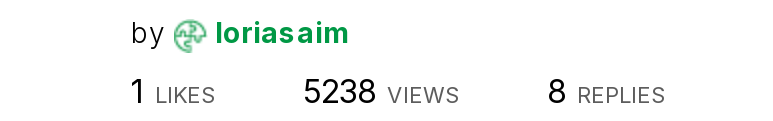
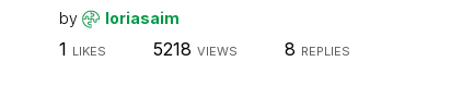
[131,70,667,110] 1 LIKES 5238 VIEWS 8 REPLIES -> [59,38,350,60] 1 LIKES 5218 VIEWS 8 REPLIES

